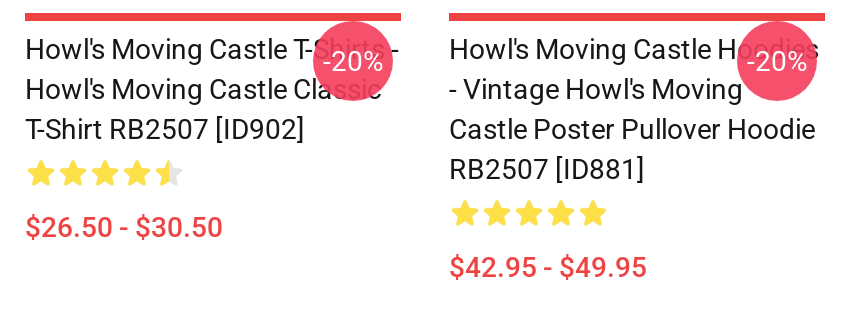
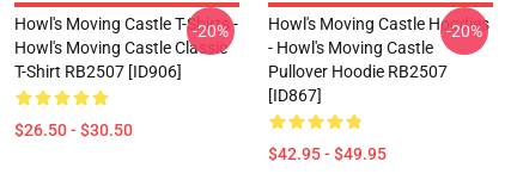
[449,73,815,185] - Vintage Howl's Moving | Castle Poster Pullover Hoodie | RB2507 [ID881] -> [268,38,448,105] - Howl's Moving Castle | Pullover Hoodie RB2507 | [ID867]
[25,113,305,145] T-Shirt RB2507 [ID902] -> [14,62,182,81] T-Shirt RB2507 [ID906]

